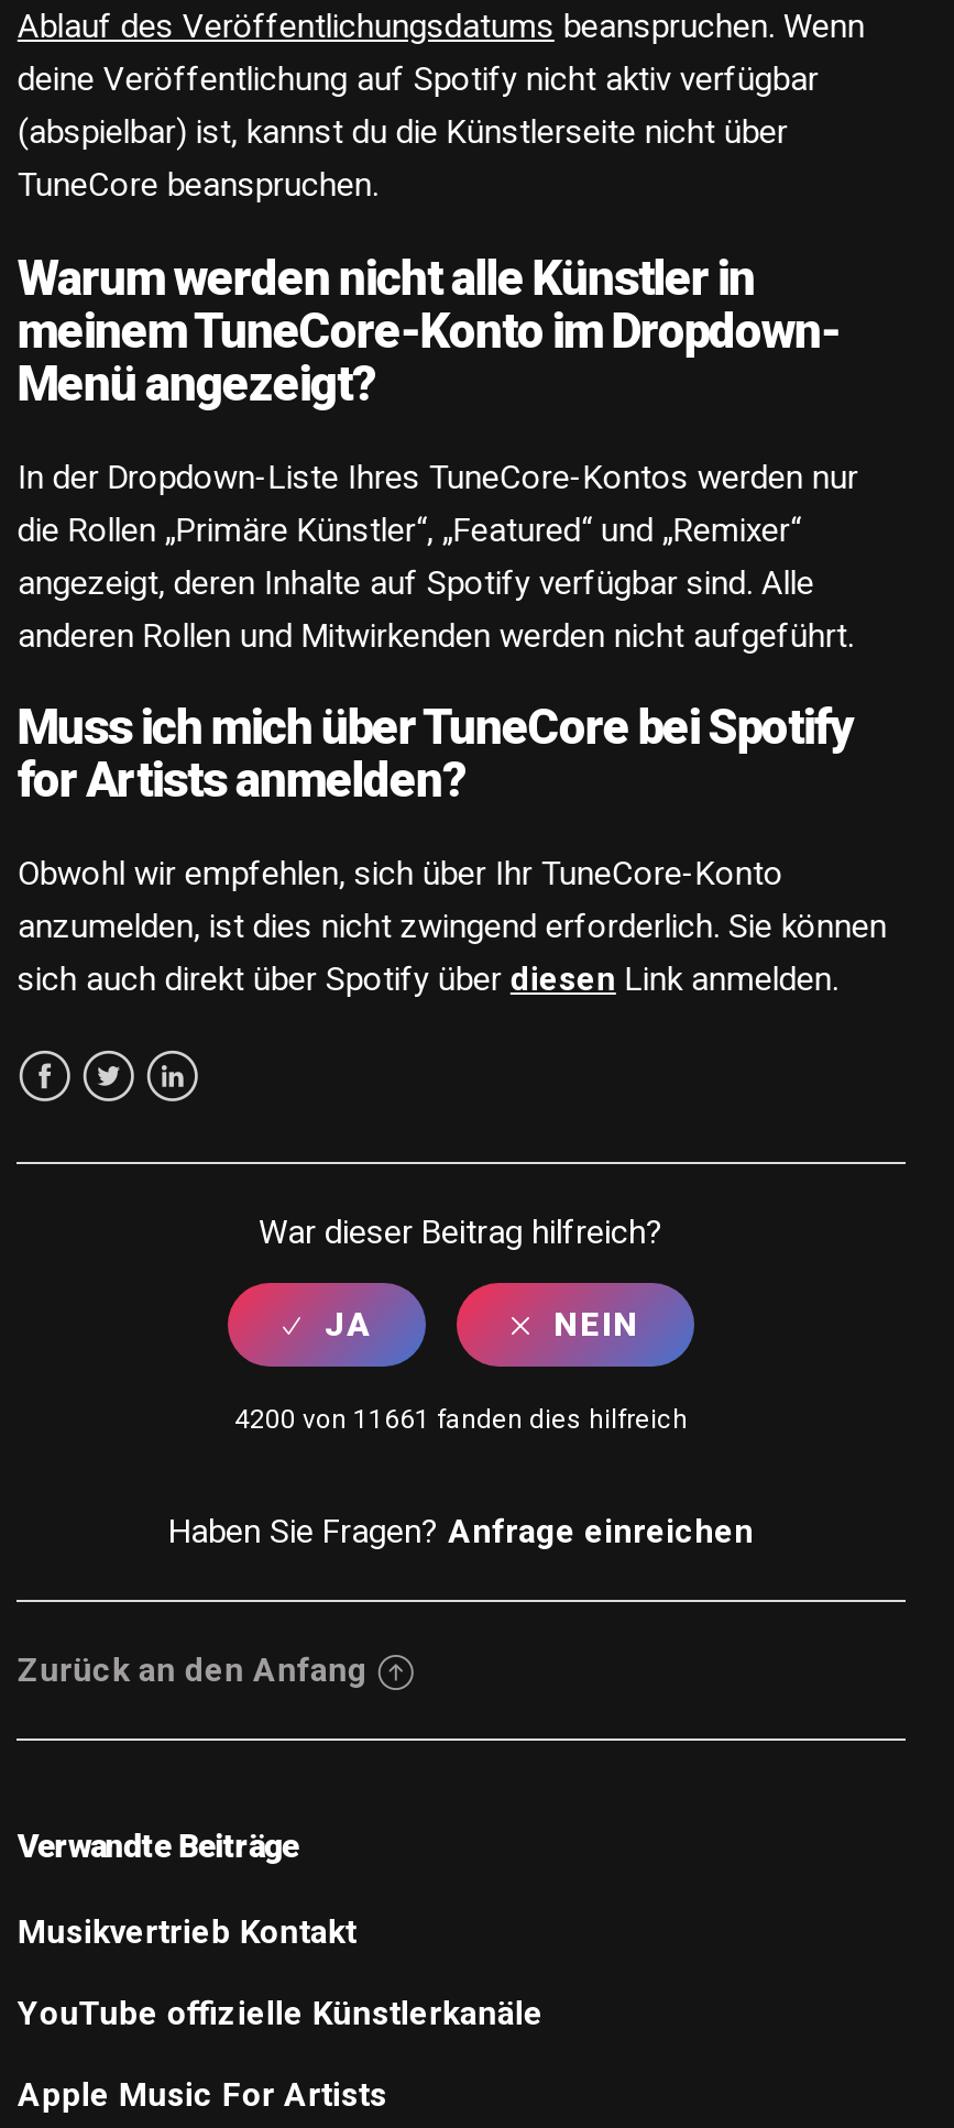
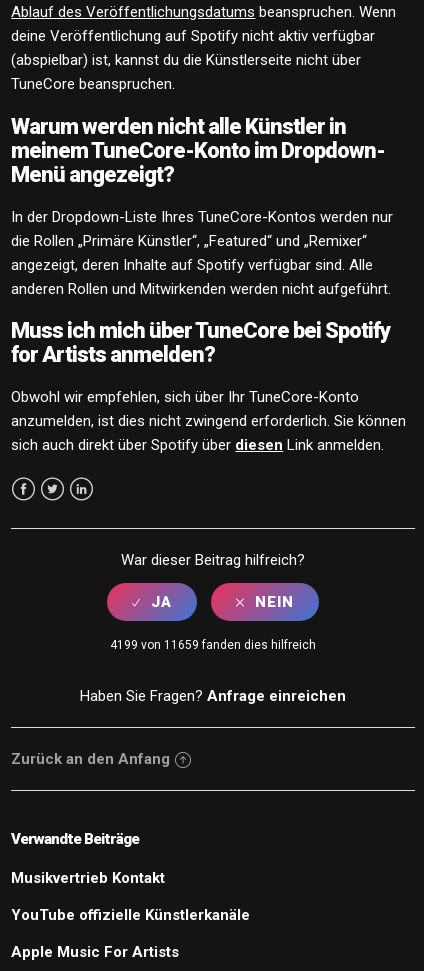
[234,1405,688,1436] 4200 von 11661 fanden dies hilfreich -> [110,638,316,652] 4199 von 11659 fanden dies hilfreich

